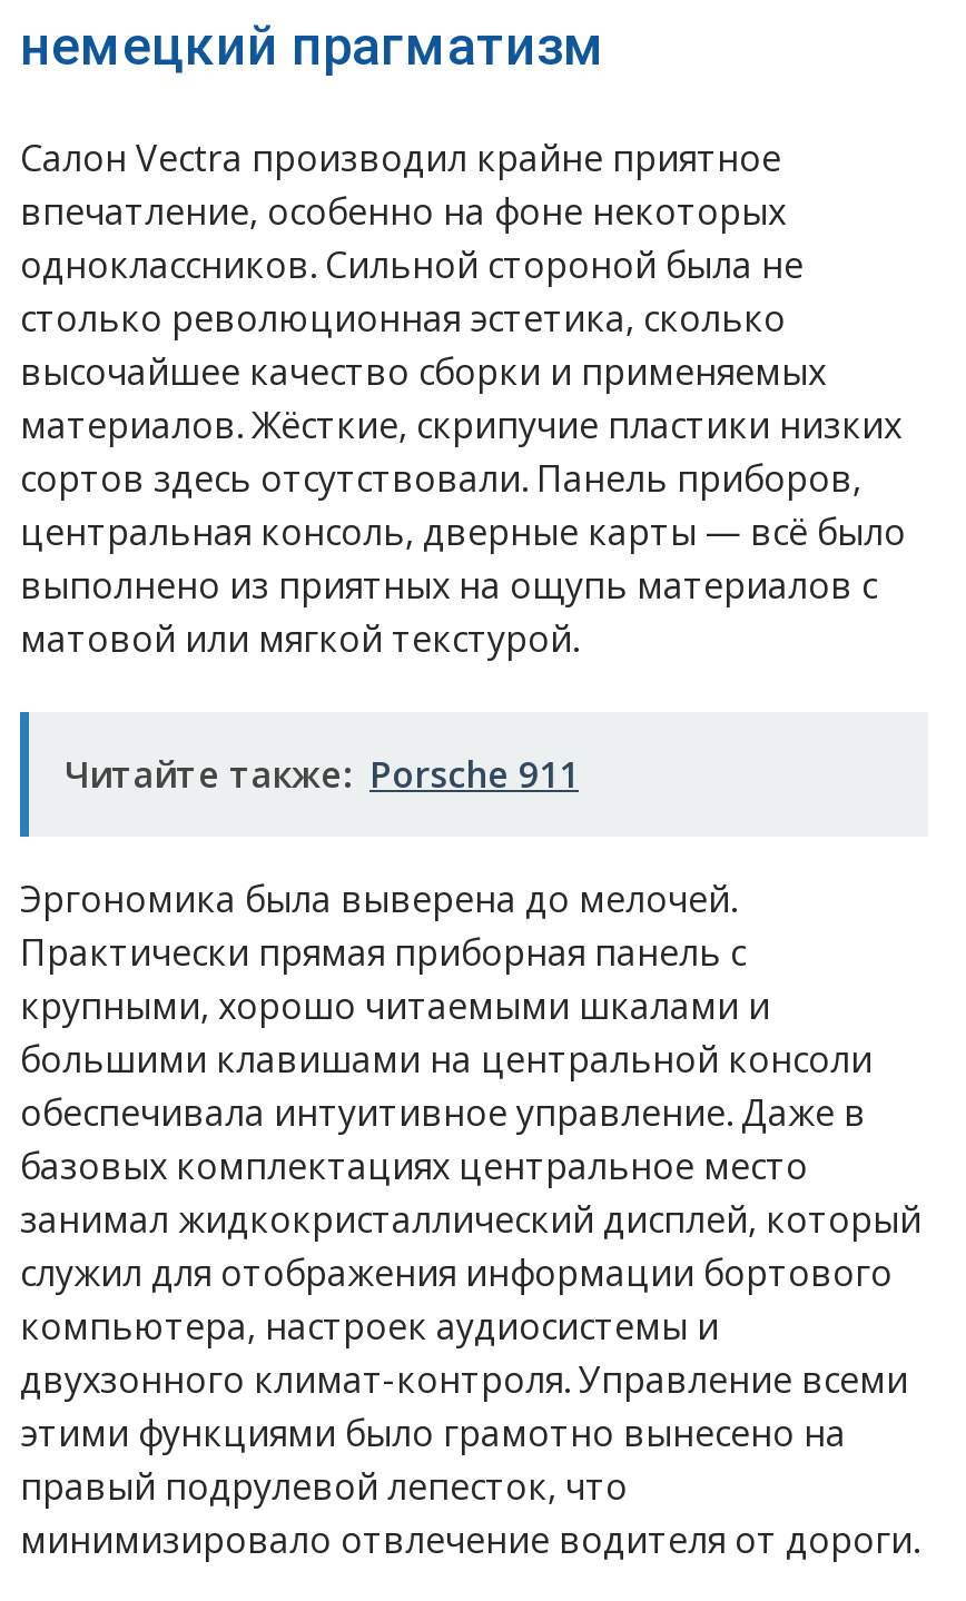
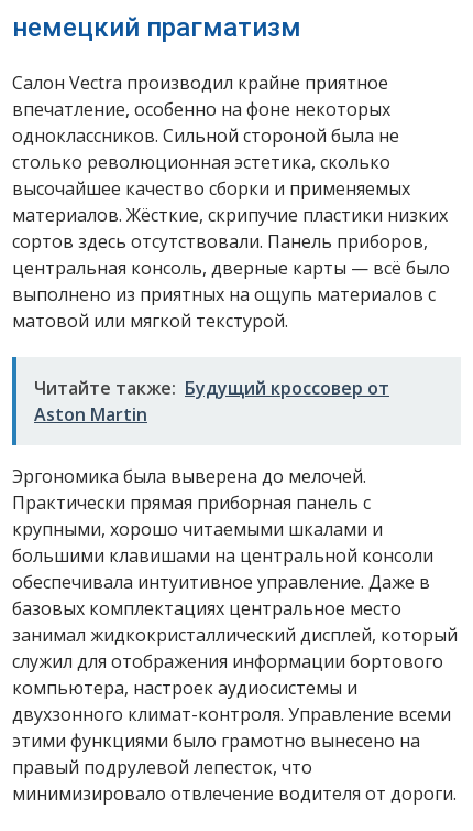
[65,750,579,799] Читайте также: Porsche 911 -> [34,376,389,427] Читайте также: Будущий кроссовер от | Aston Martin

